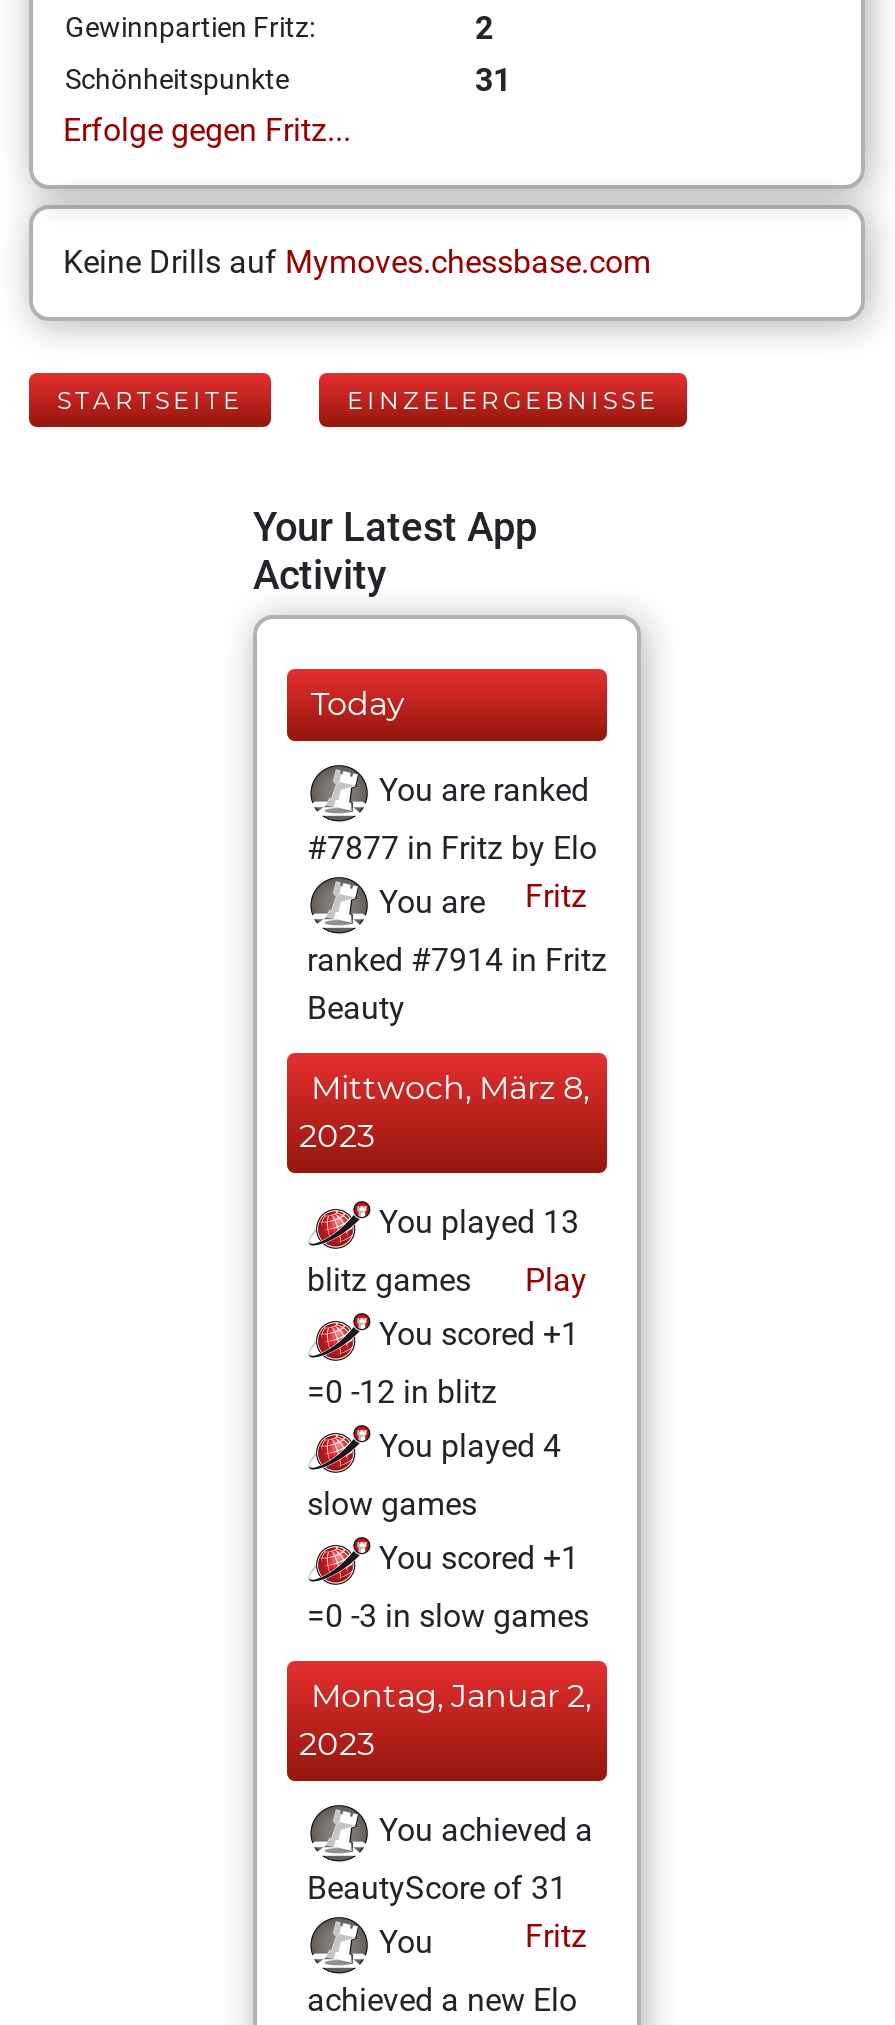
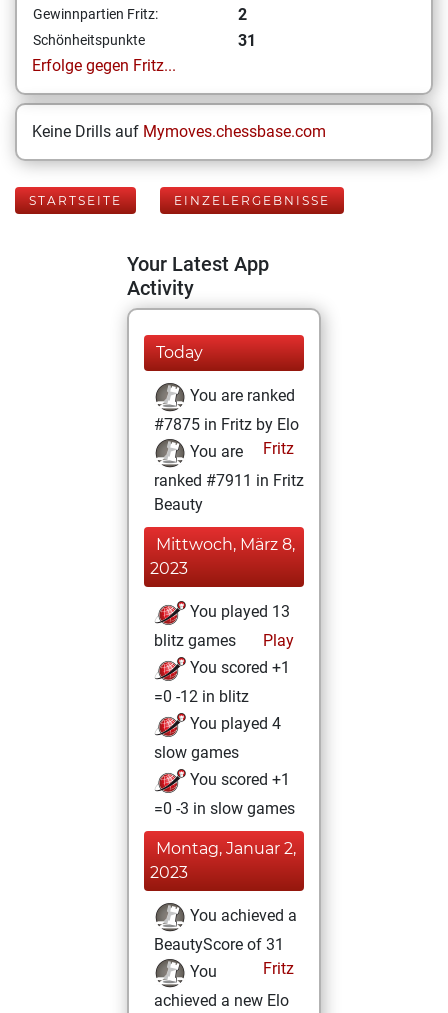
[307,829,597,867] #7877 in Fritz by Elo -> [154,415,299,434] #7875 in Fritz by Elo
[307,941,607,979] ranked #7914 in Fritz -> [154,471,304,490] ranked #7911 in Fritz

